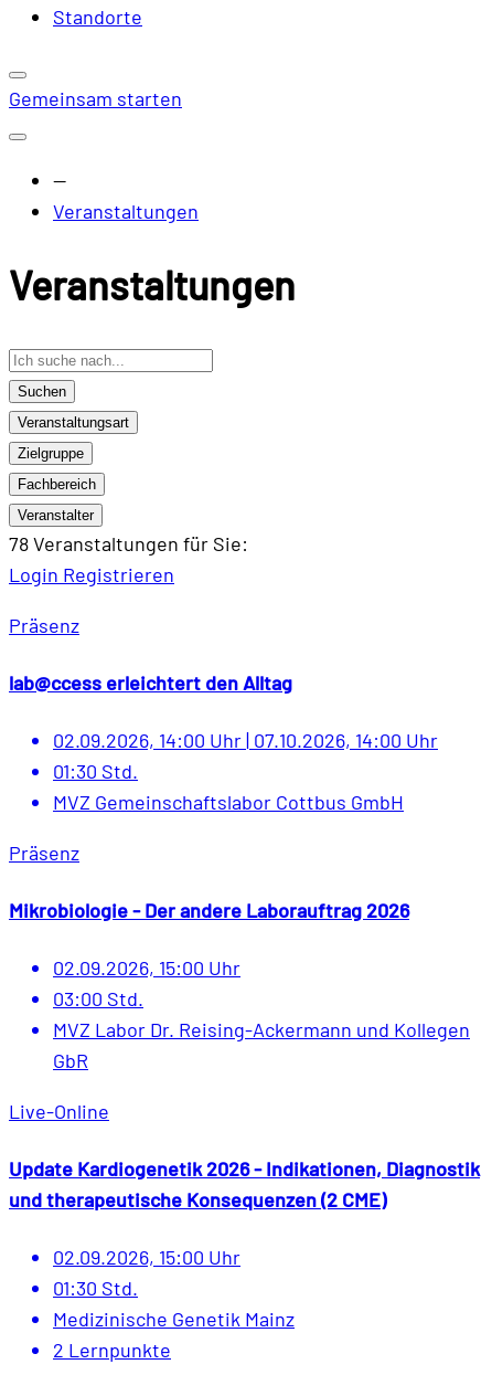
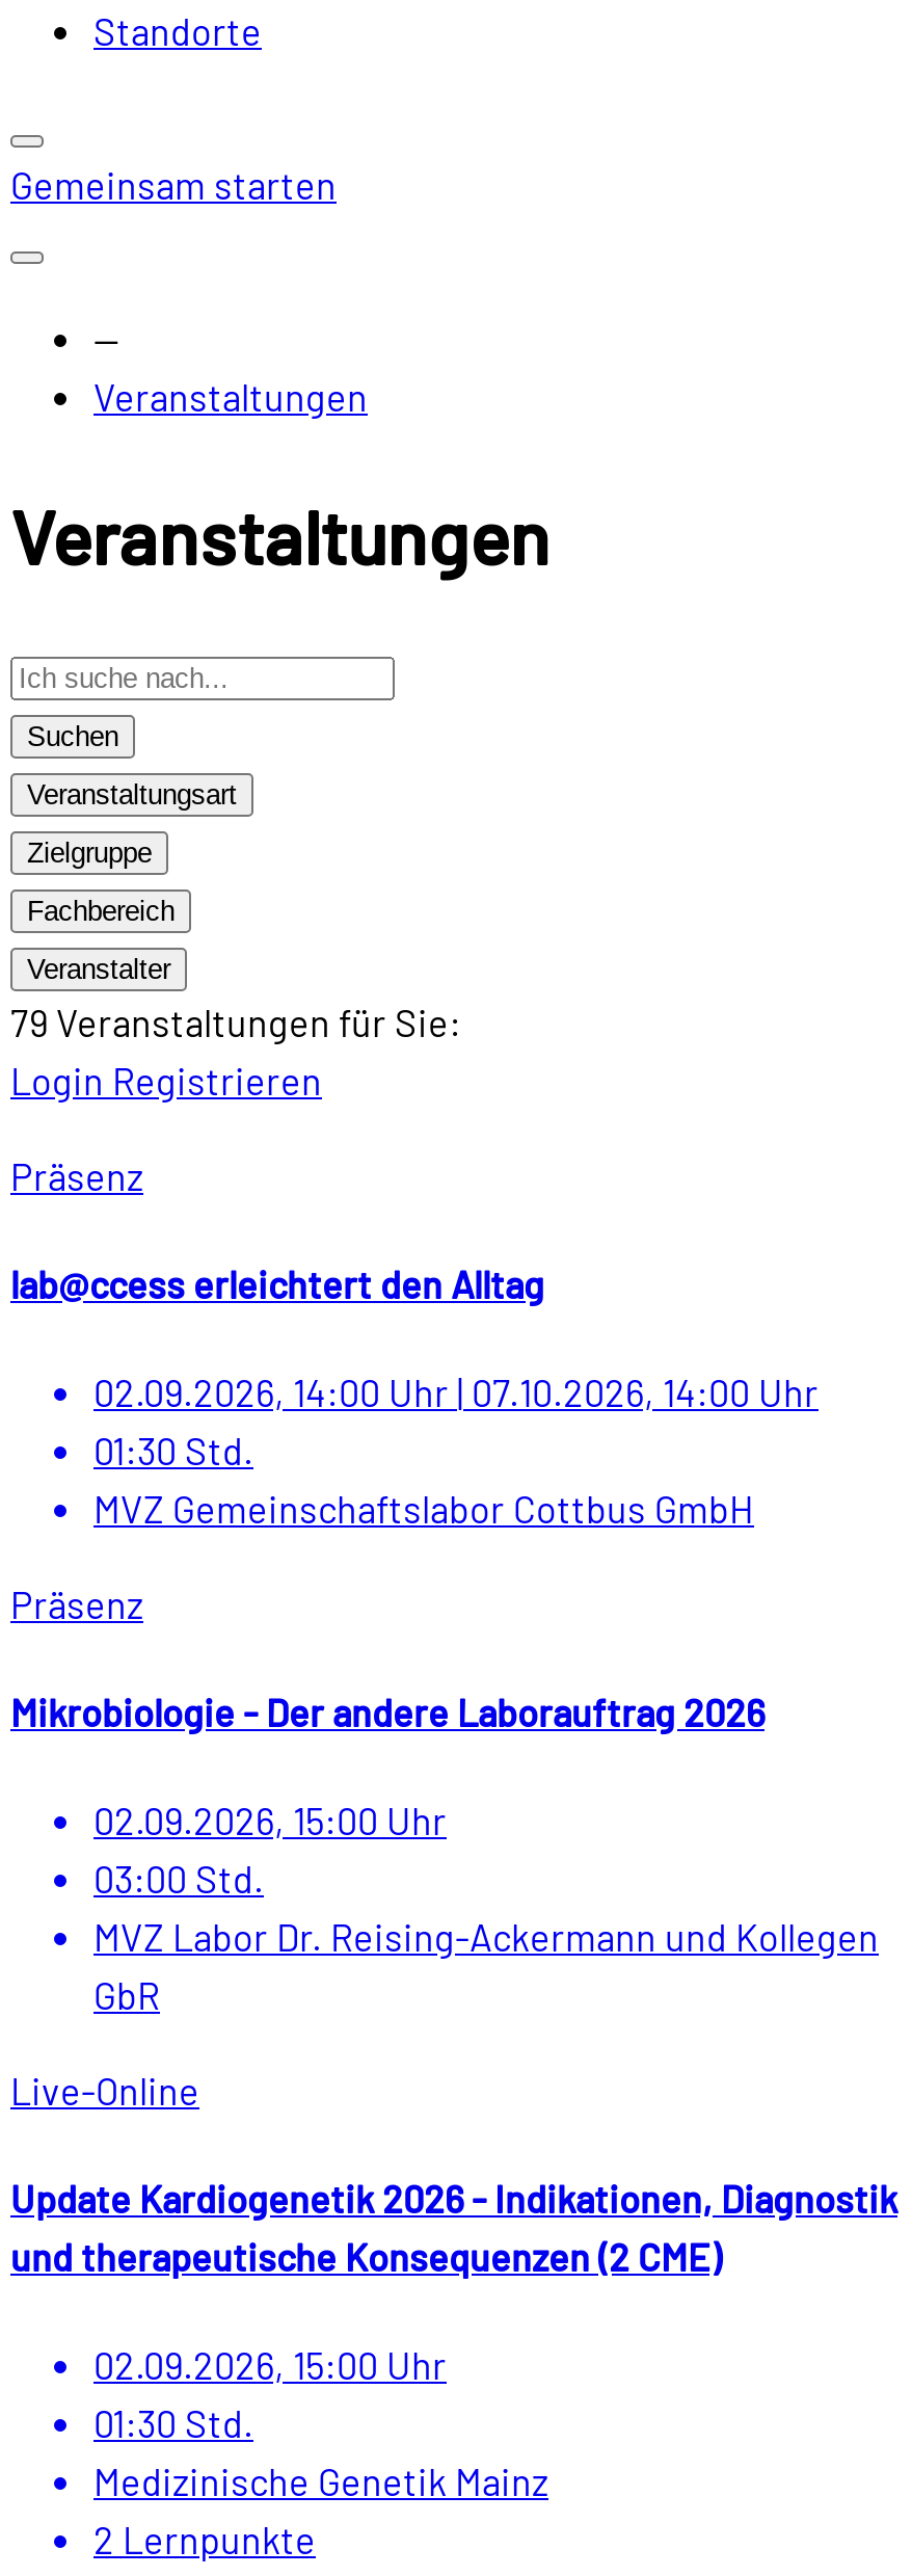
[9,531,248,556] 78 Veranstaltungen für Sie: -> [10,1000,461,1046] 79 Veranstaltungen für Sie:

